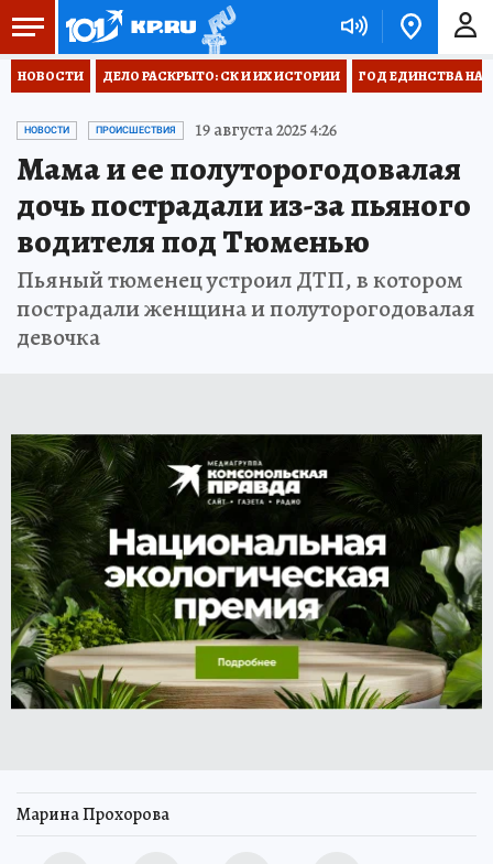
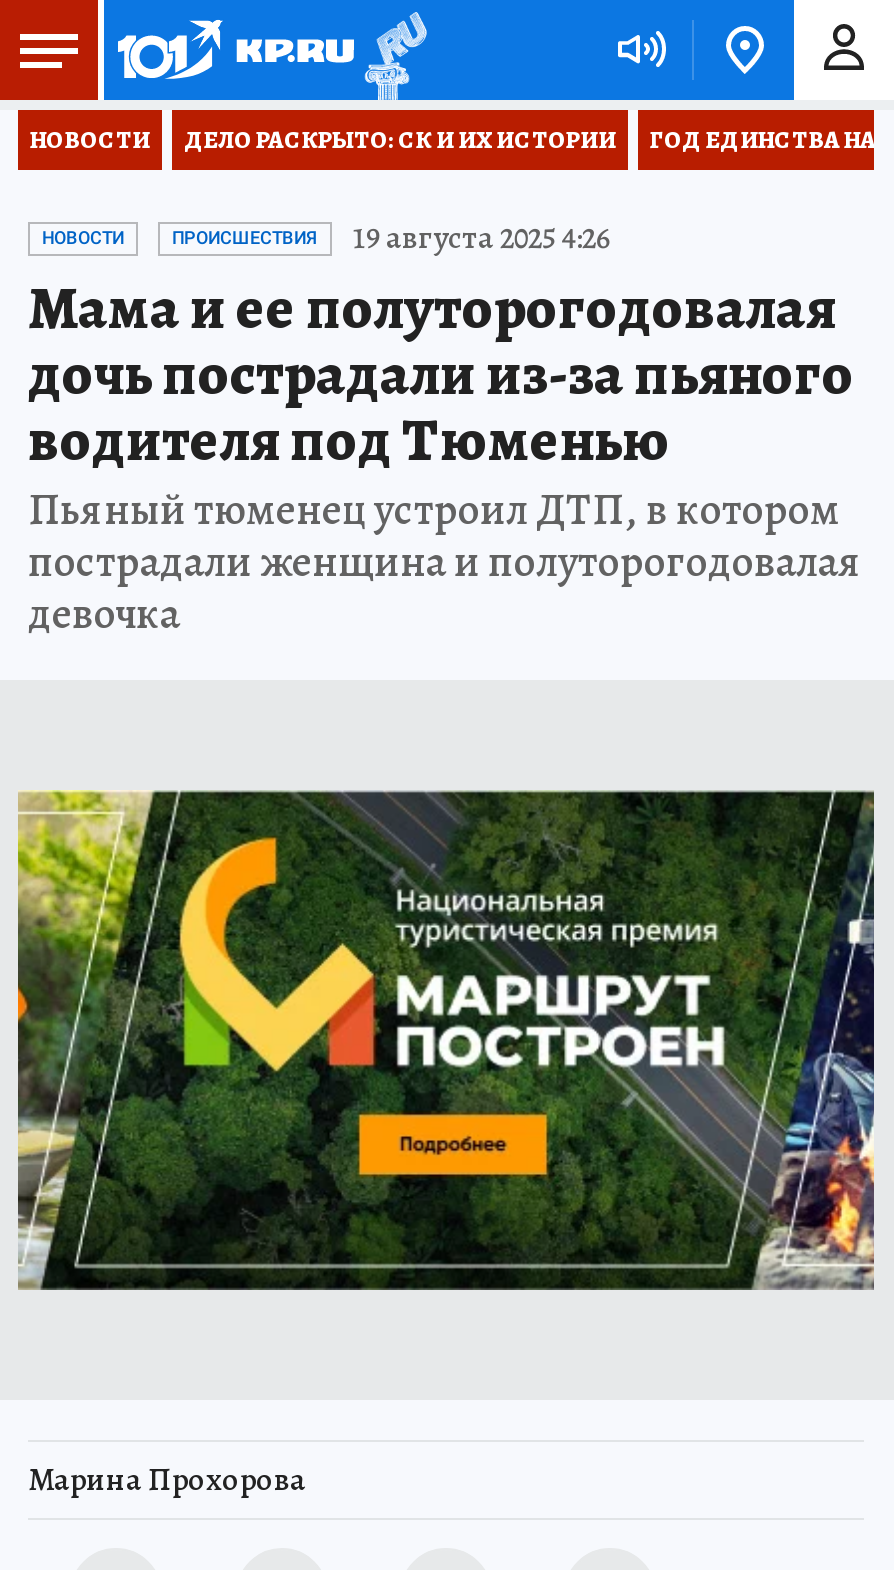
[10,433,483,710] [image] -> [16,790,876,1292] [image]

